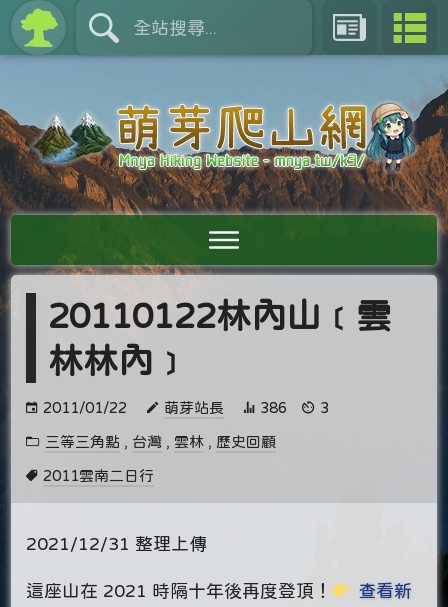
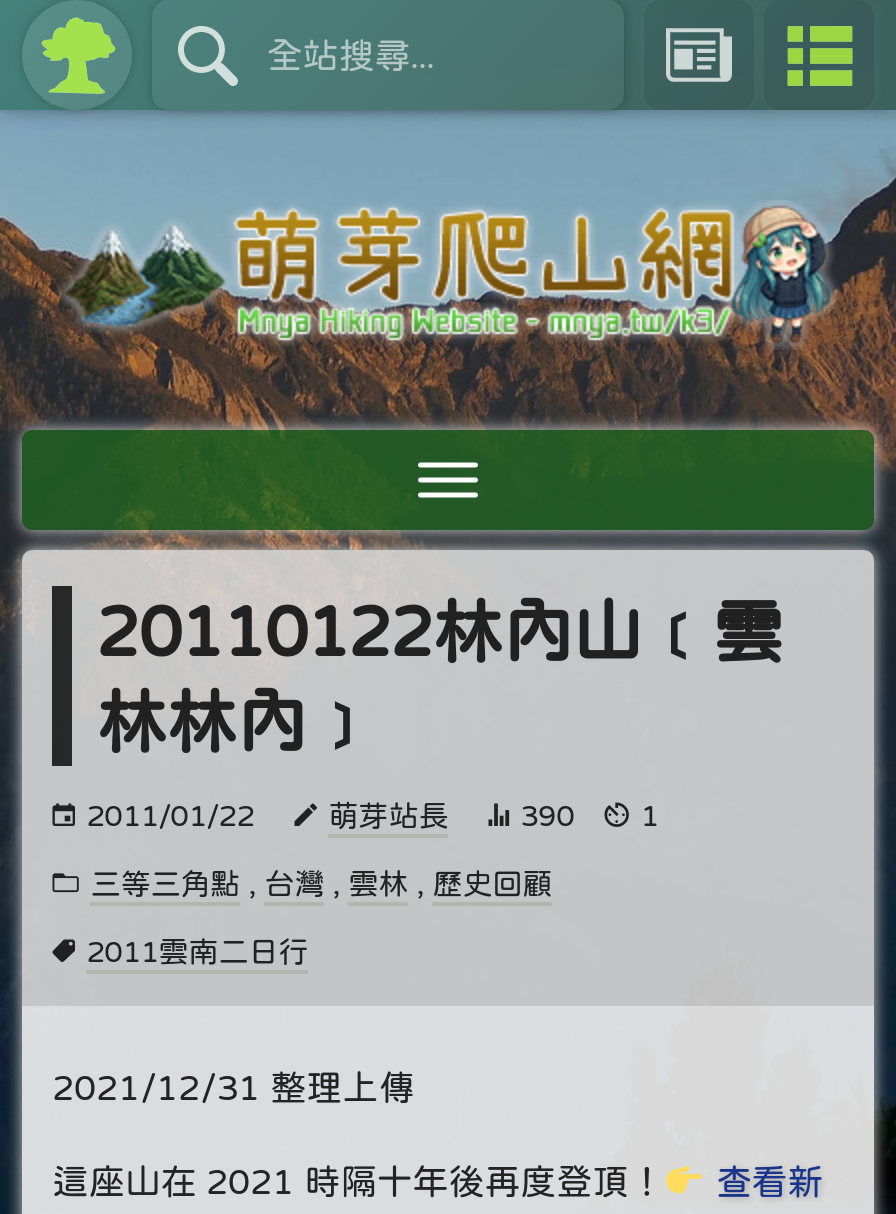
[256,400,287,415] 386 -> [512,800,574,830] 390
[316,400,329,415] 3 -> [632,800,658,830] 1

